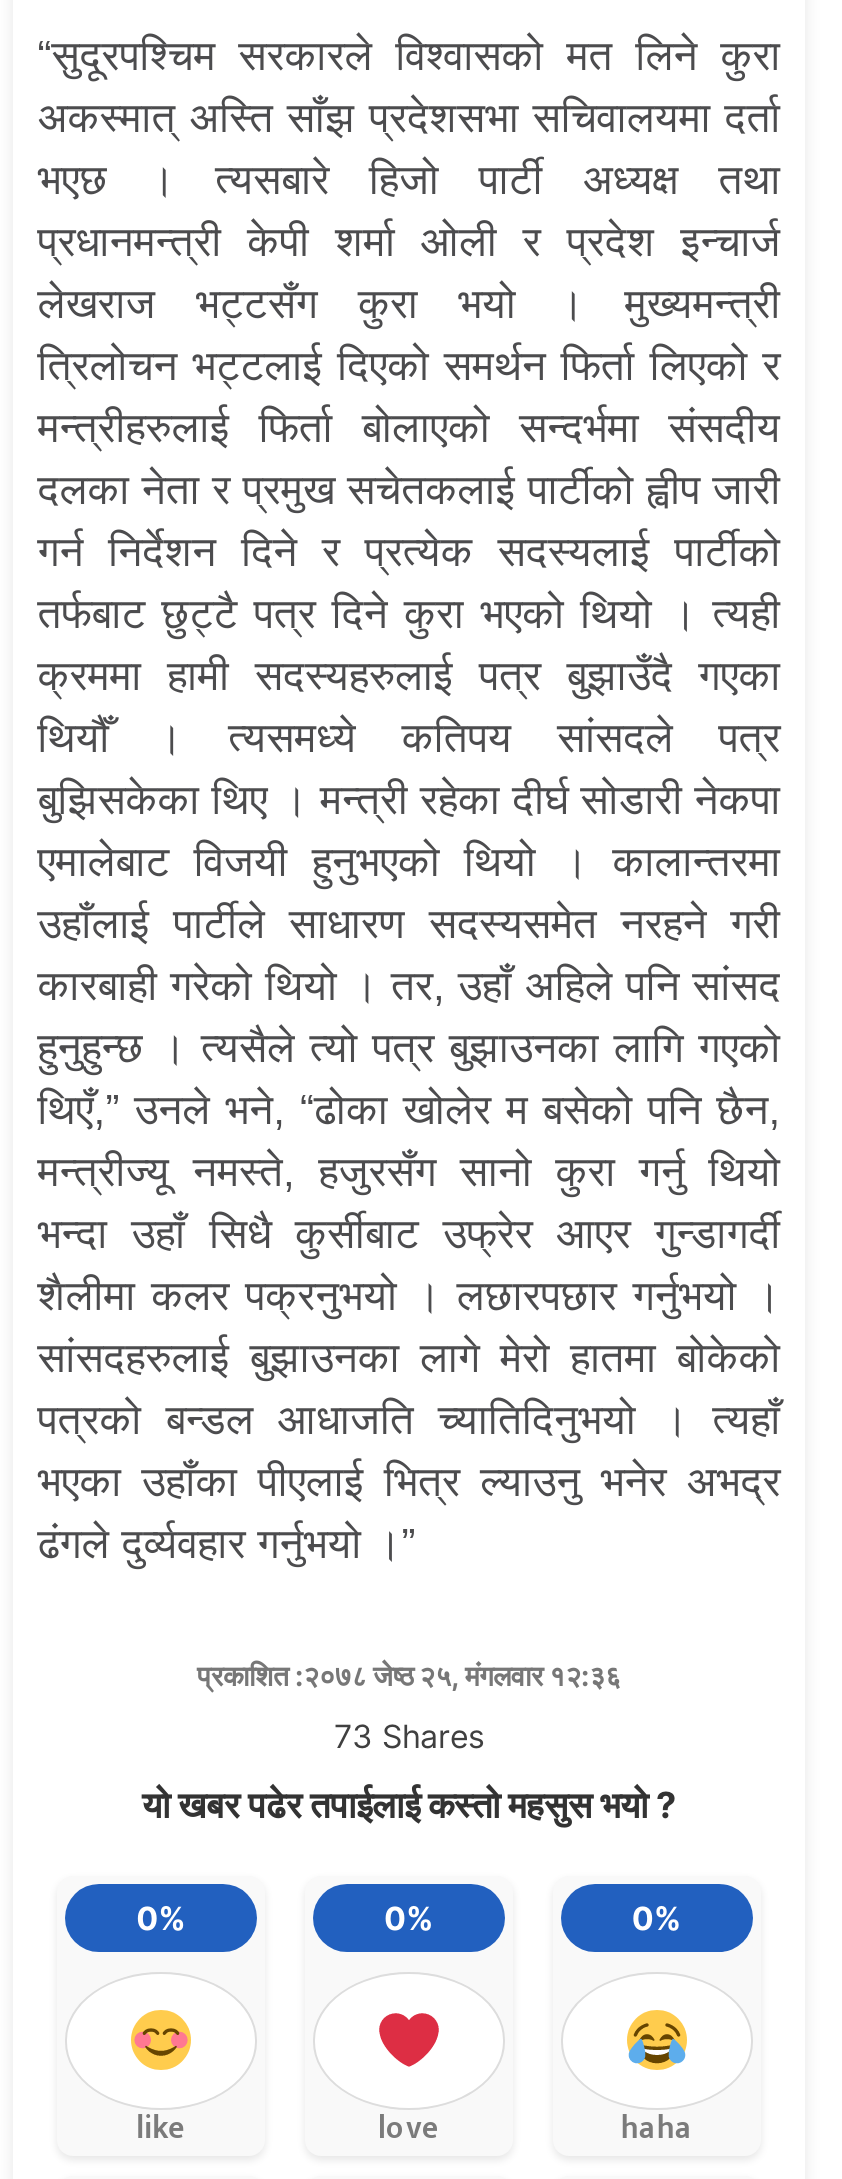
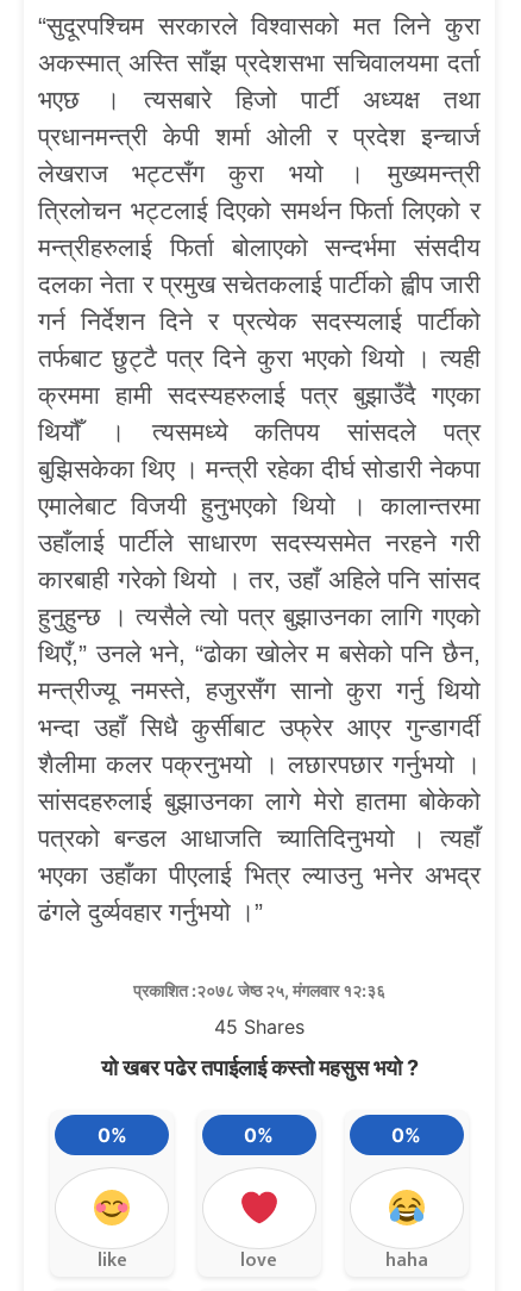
[334,1715,484,1755] 73 Shares -> [214,1015,305,1039] 45 Shares

